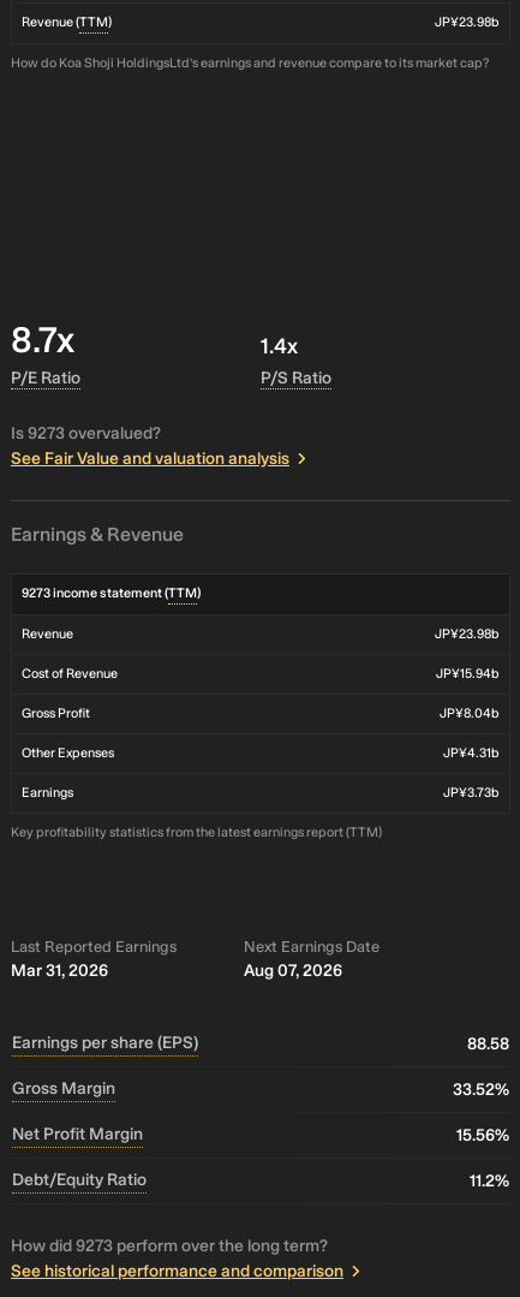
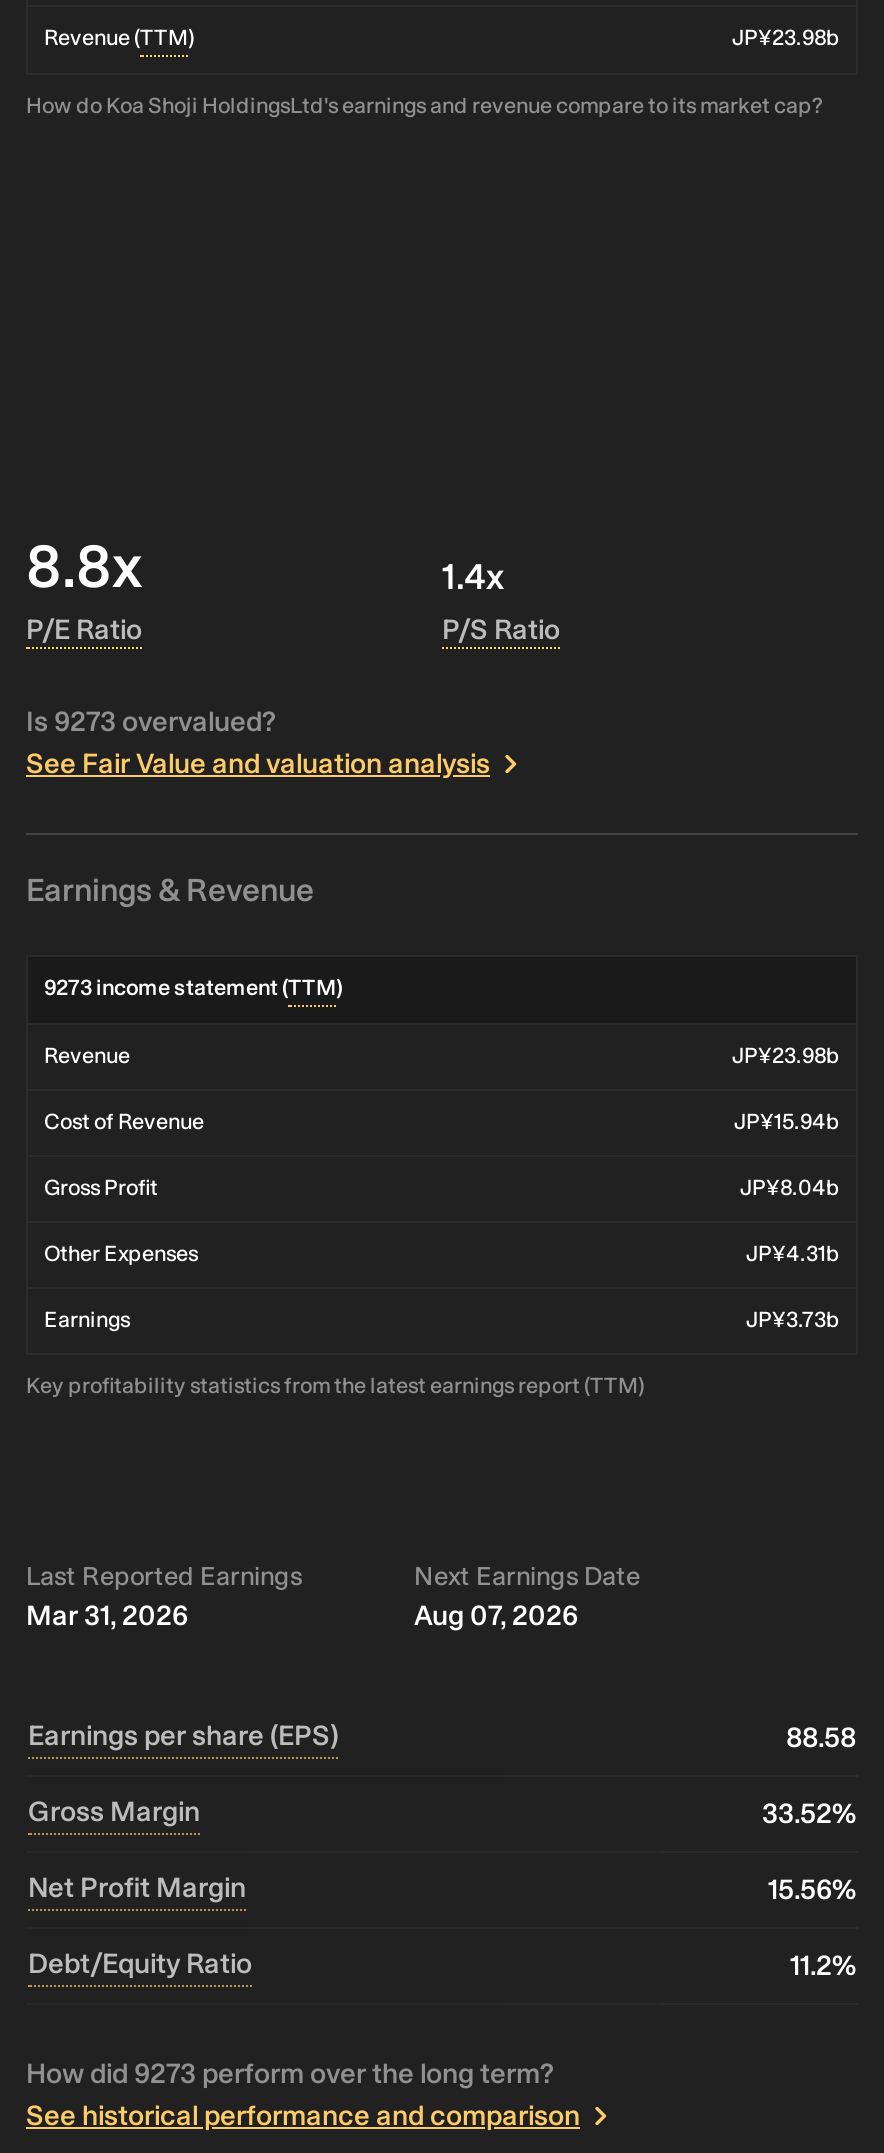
[11,318,74,361] 8.7x -> [26,530,142,602] 8.8x

